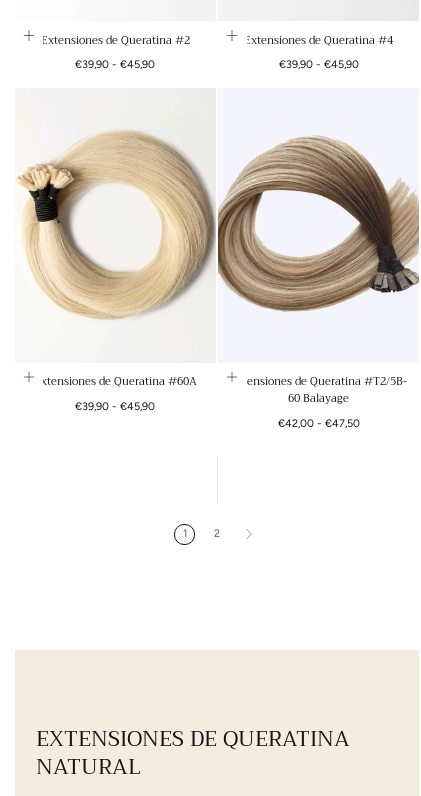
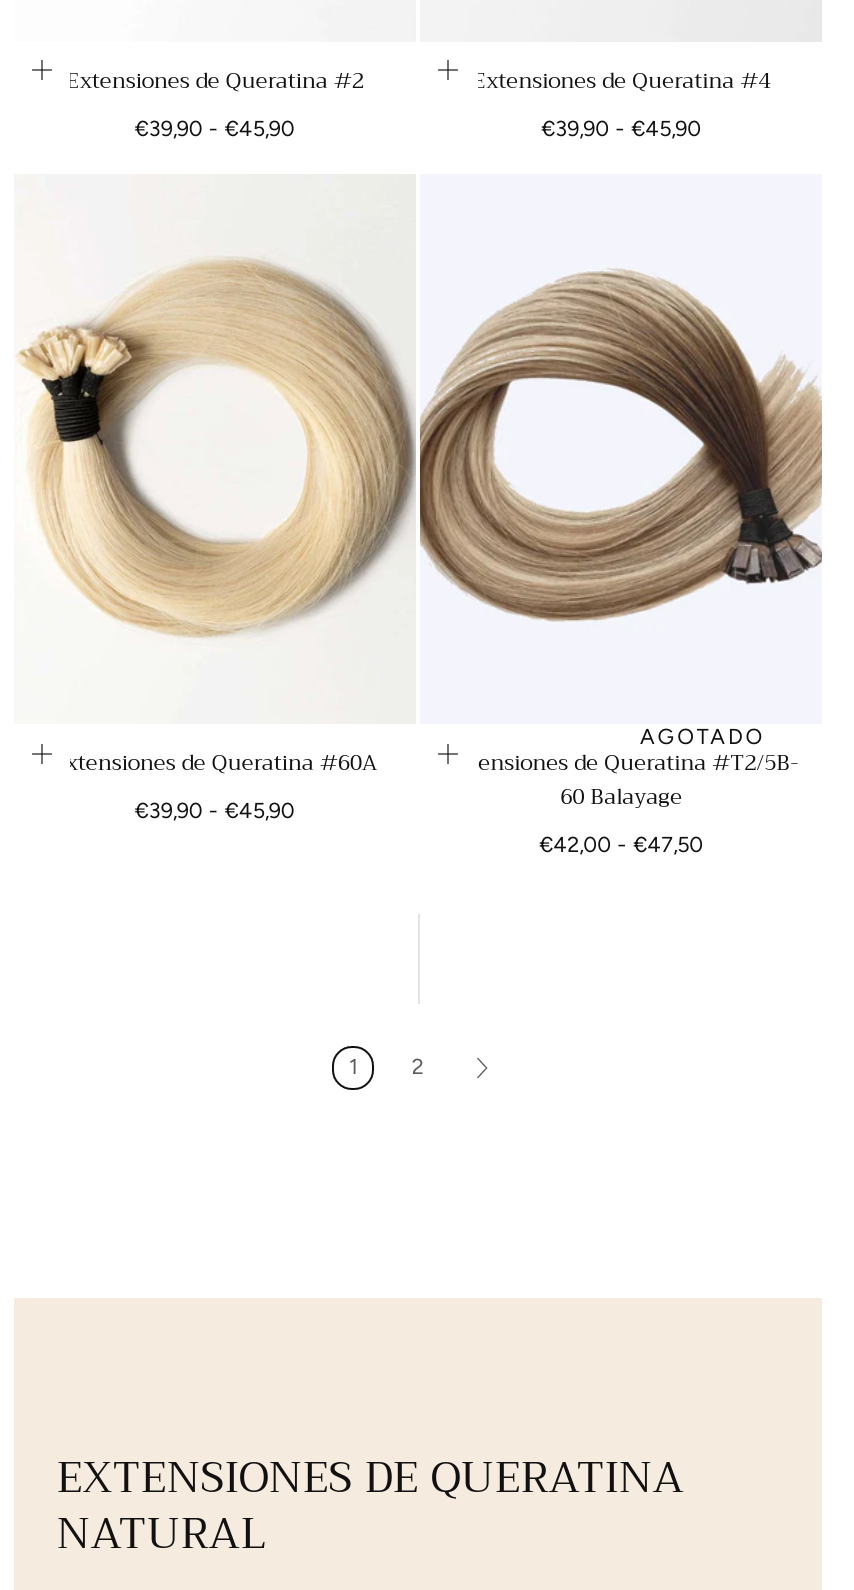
none -> [640,725,765,751] AGOTADO

